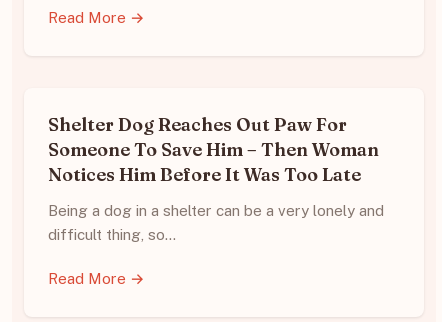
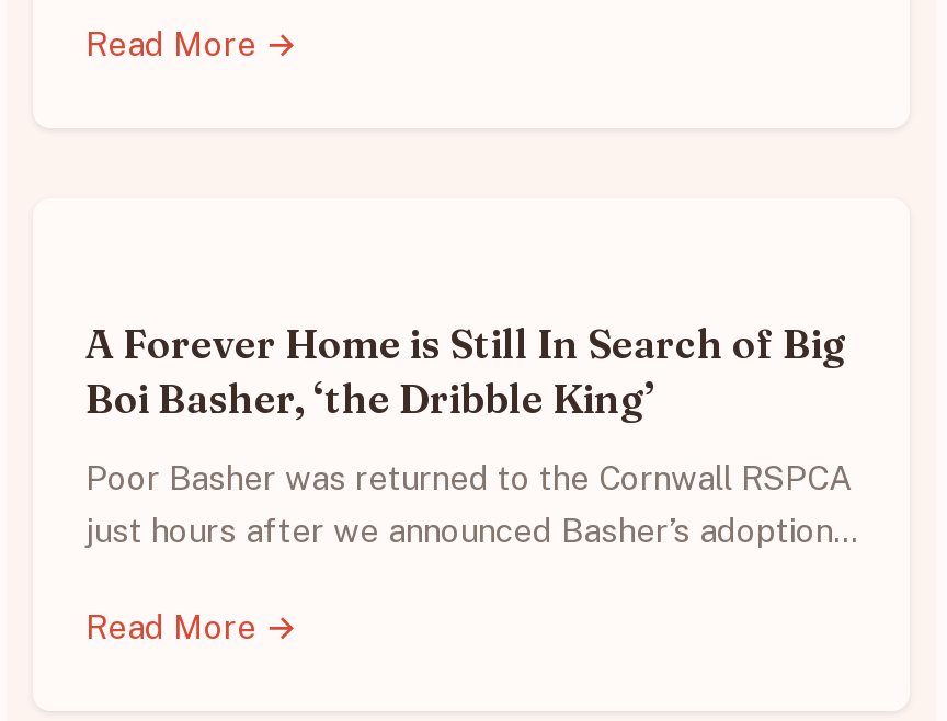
[48,113,379,186] Shelter Dog Reaches Out Paw For | Someone To Save Him – Then Woman | Notices Him Before It Was Too Late -> [85,318,846,423] A Forever Home is Still In Search of Big | Boi Basher, ‘the Dribble King’
[48,202,384,243] Being a dog in a shelter can be a very lonely and | difficult thing, so… -> [85,458,857,548] Poor Basher was returned to the Cornwall RSPCA | just hours after we announced Basher’s adoption…

